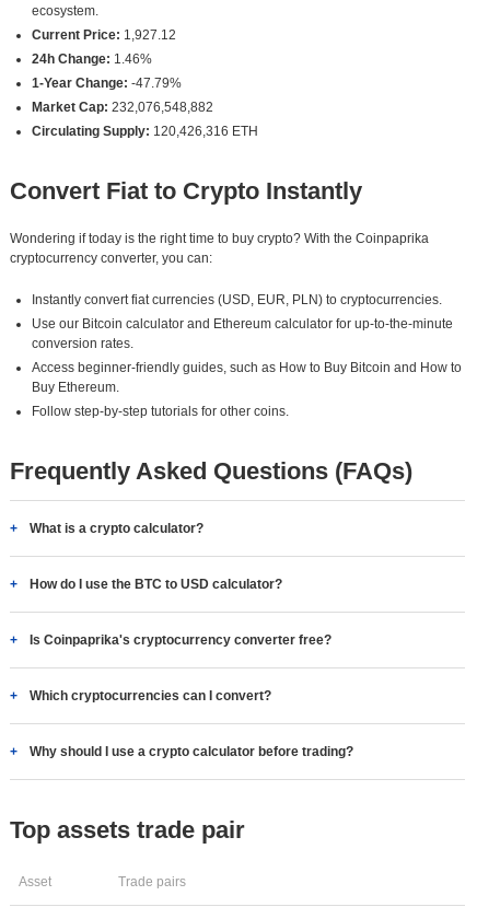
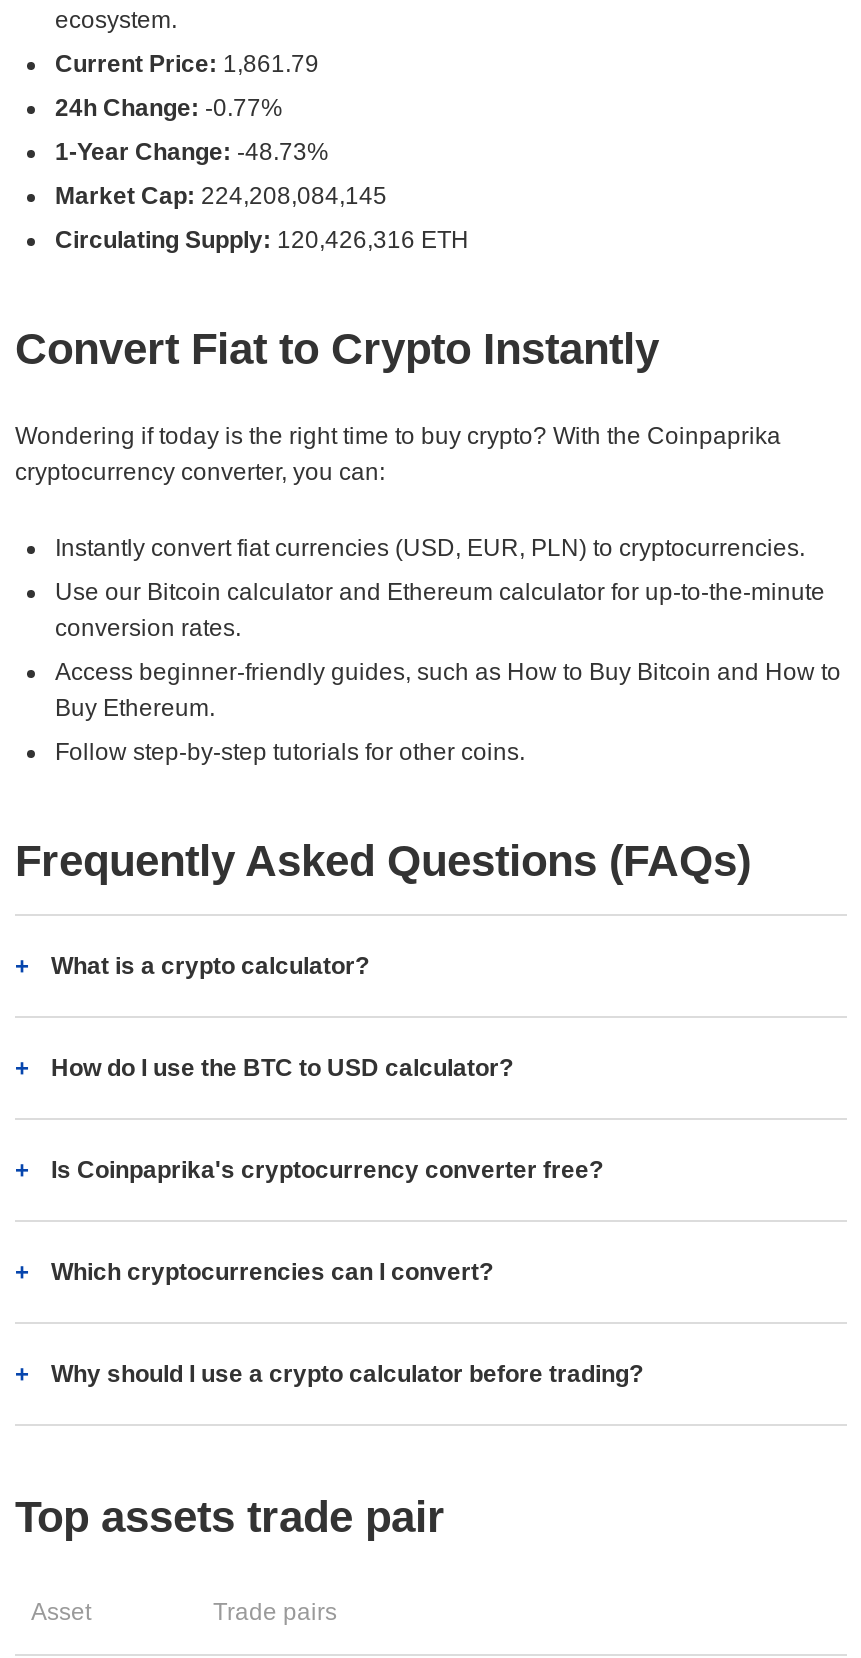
[32,27,176,43] Current Price: 1,927.12 -> [55,50,319,78] Current Price: 1,861.79
[32,51,152,67] 24h Change: 1.46% -> [55,94,283,122] 24h Change: -0.77%
[32,75,182,91] 1-Year Change: -47.79% -> [55,138,329,166] 1-Year Change: -48.73%
[32,100,213,115] Market Cap: 232,076,548,882 -> [55,182,387,210] Market Cap: 224,208,084,145

